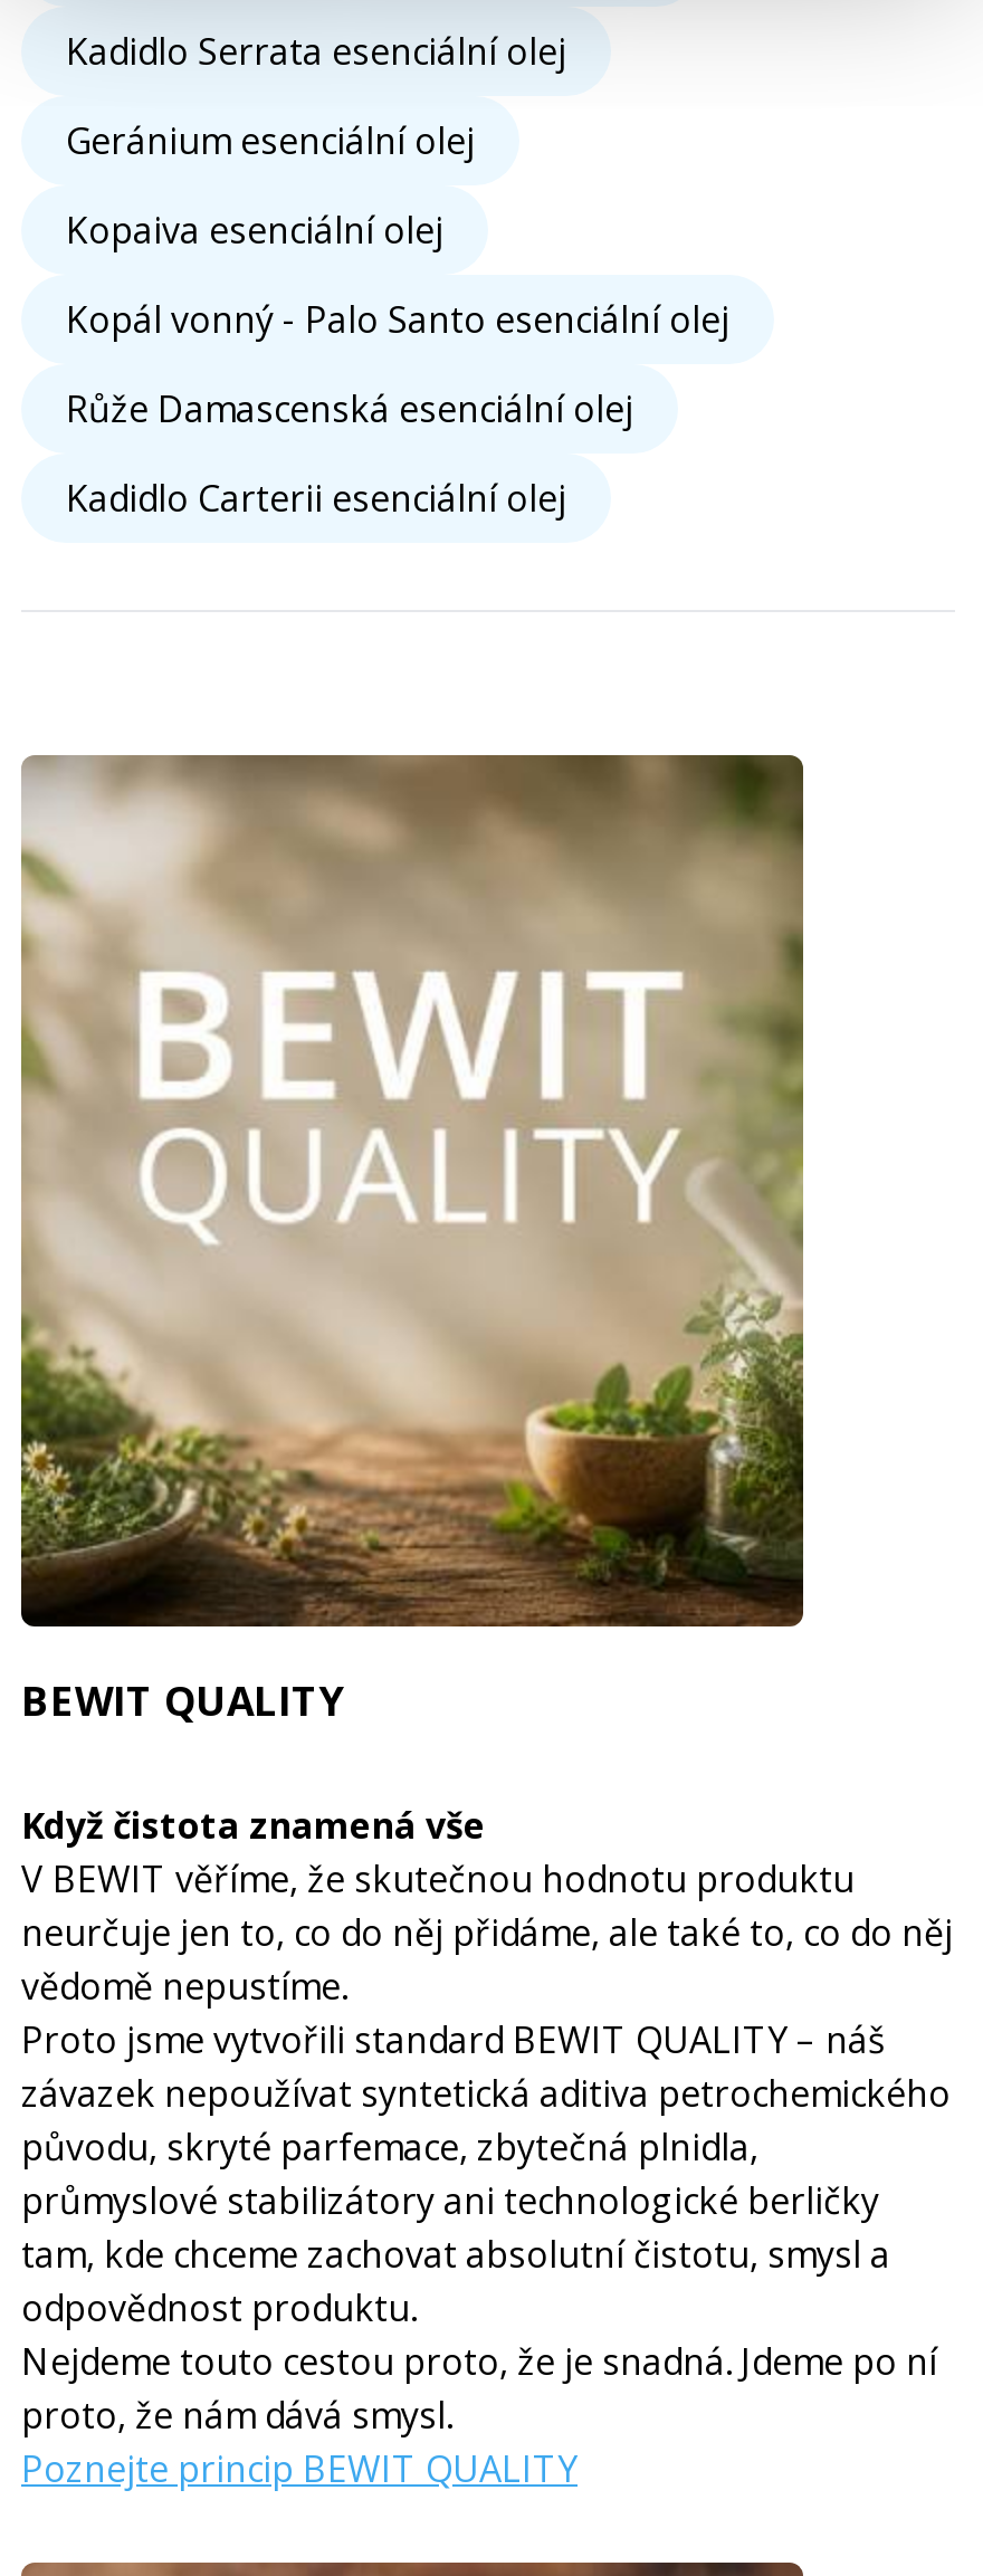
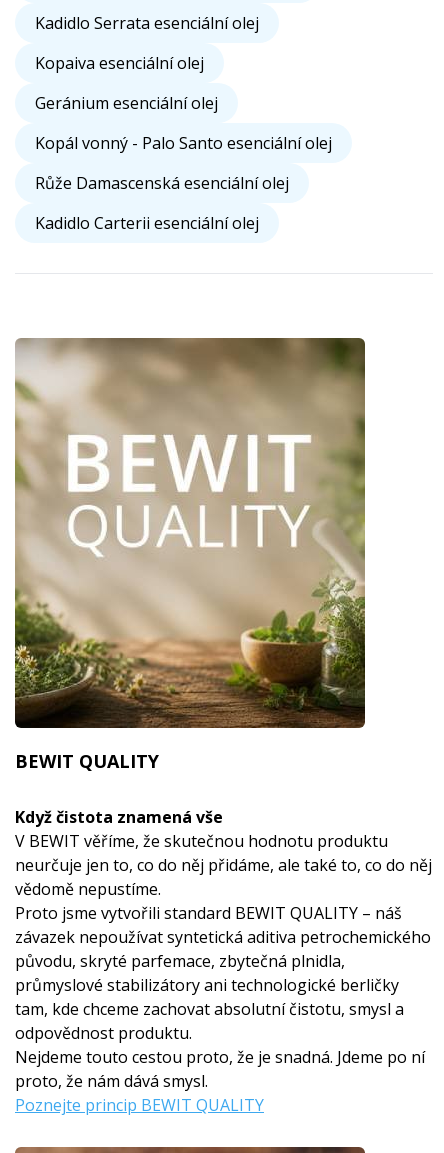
moved [66,117,475,166] -> [35,92,218,114]: Geránium esenciální olej
moved [66,206,443,255] -> [35,52,204,74]: Kopaiva esenciální olej

